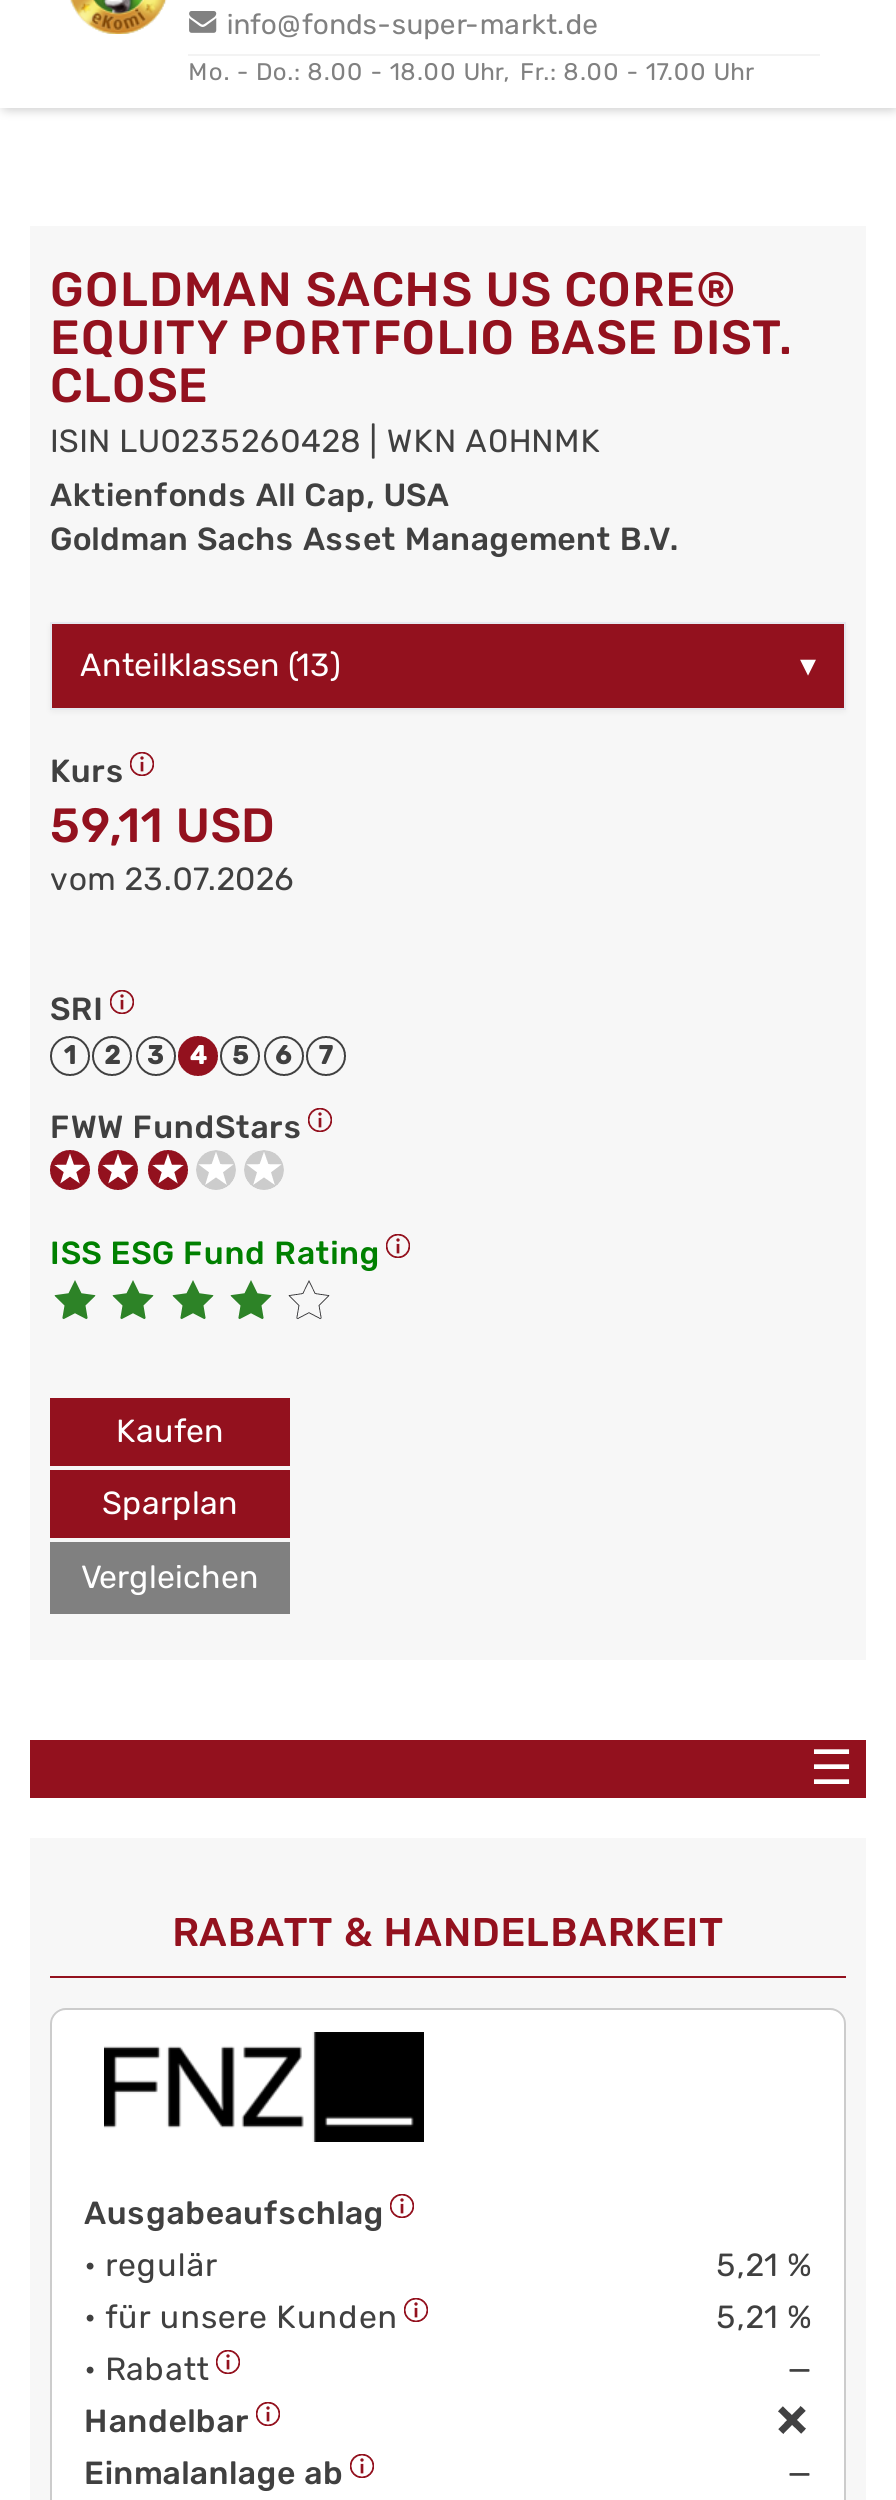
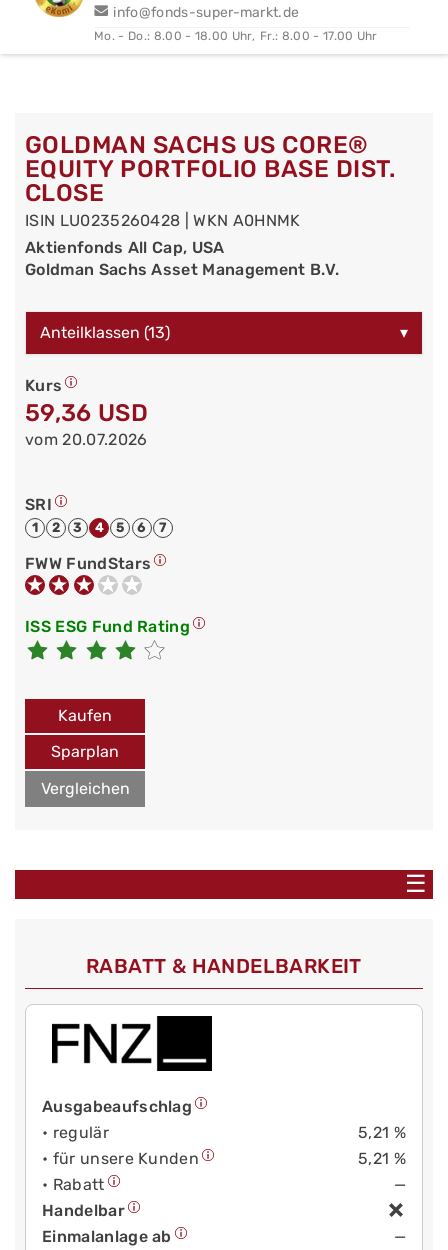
[50,798,276,854] 59,11 USD -> [25,399,148,427] 59,36 USD
[50,860,295,898] vom 23.07.2026 -> [25,430,147,449] vom 20.07.2026

